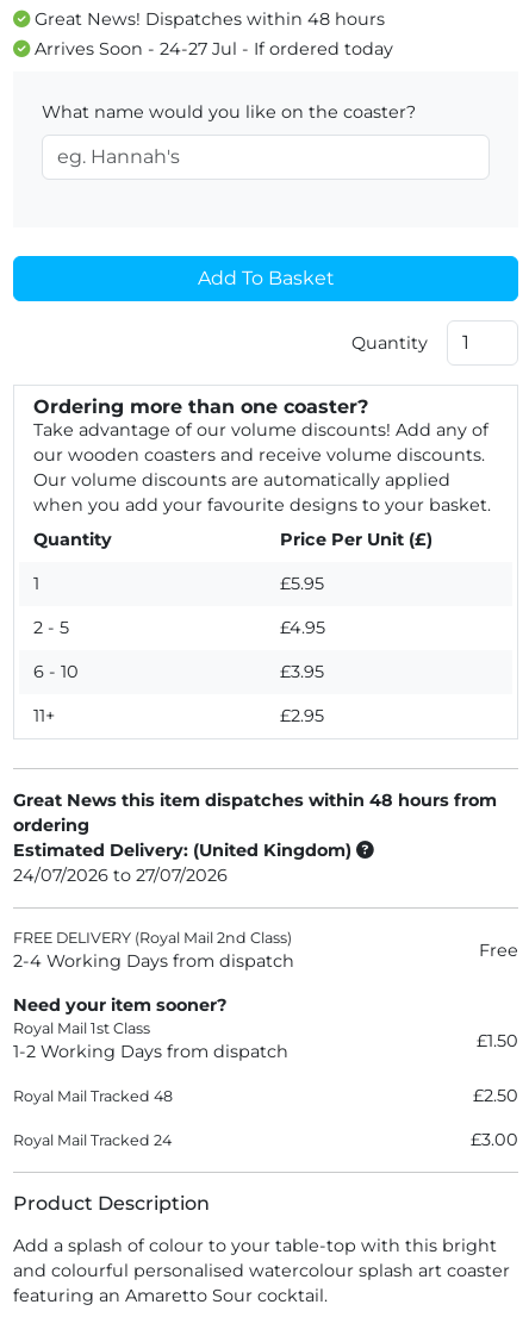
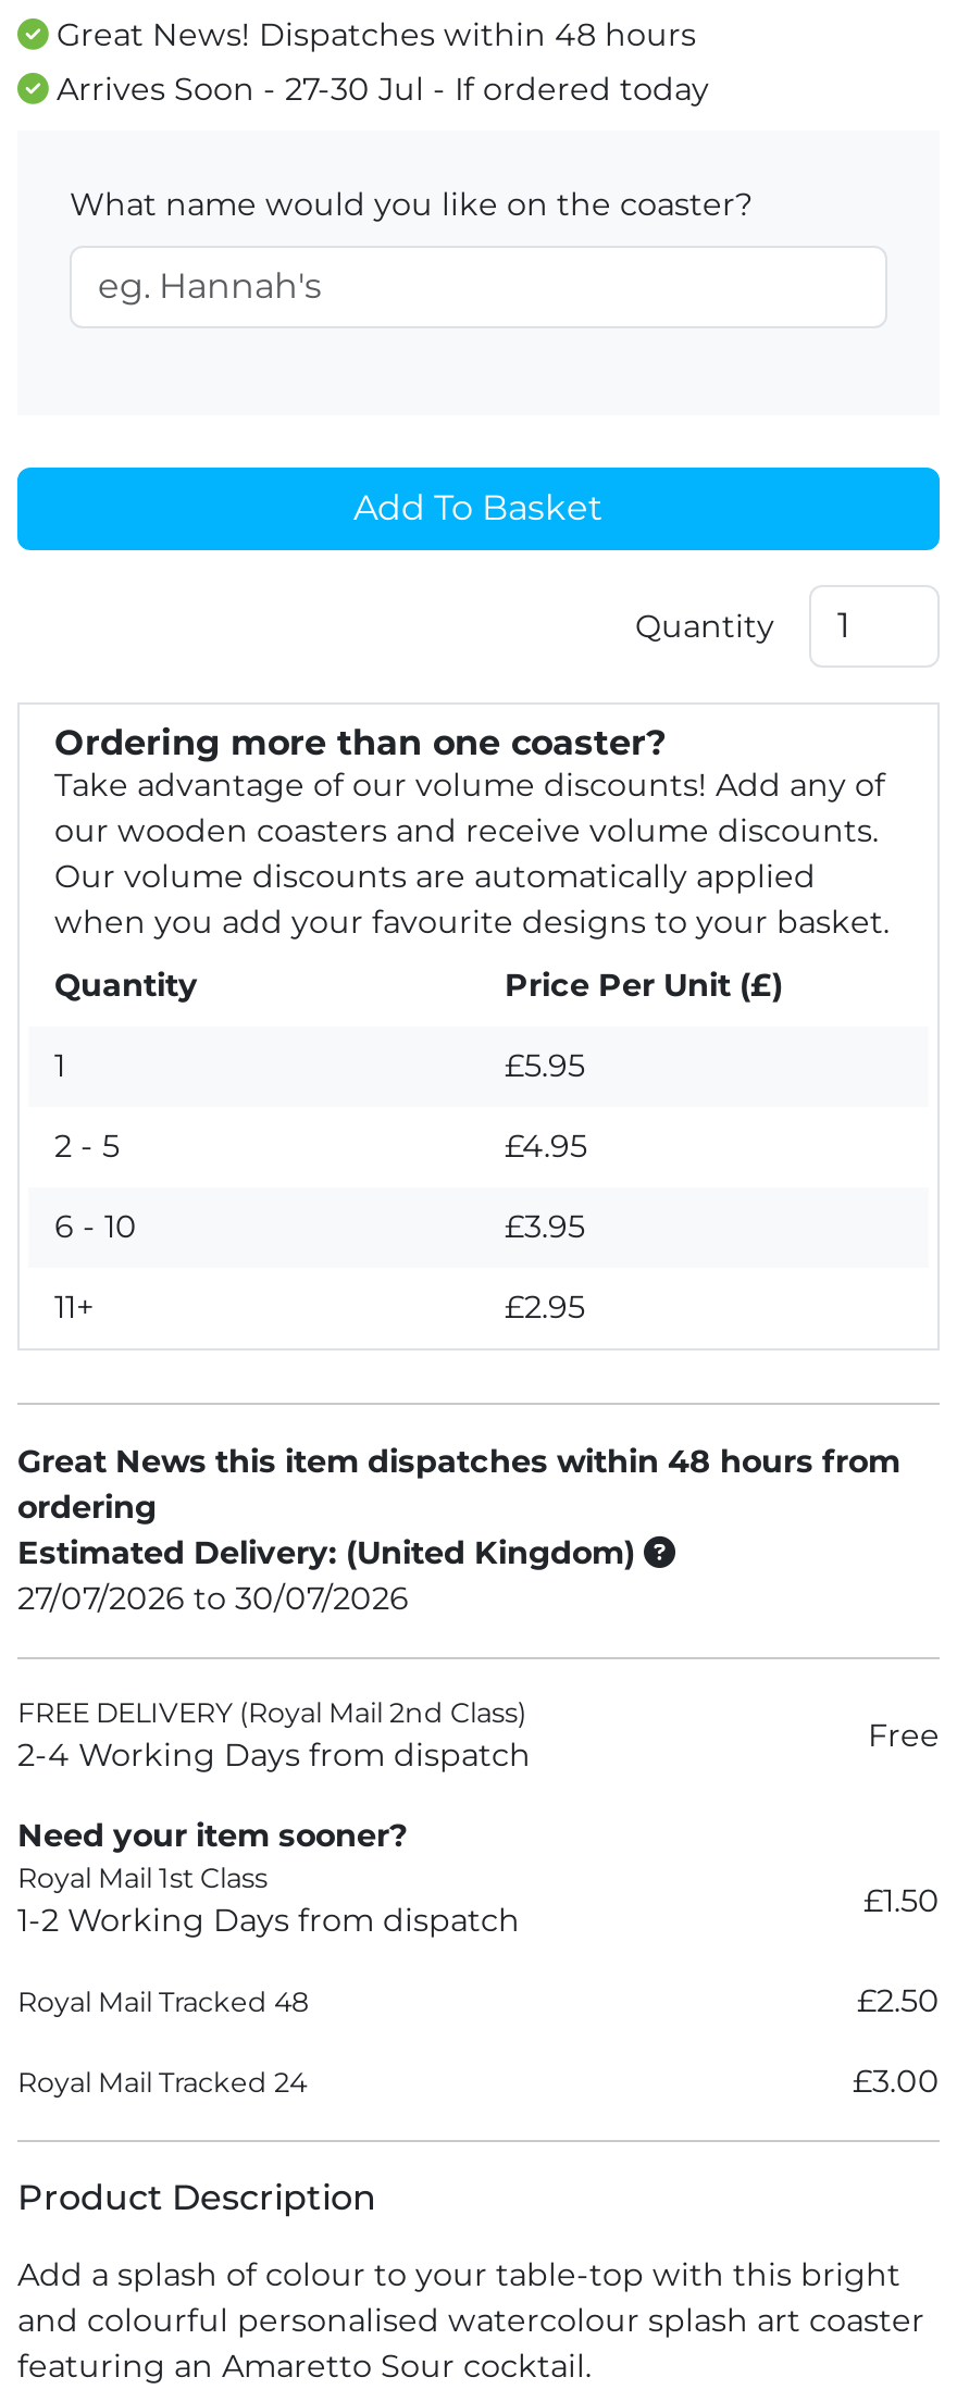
[30,38,393,60] Arrives Soon - 24-27 Jul - If ordered today -> [48,70,709,109] Arrives Soon - 27-30 Jul - If ordered today
[13,865,228,886] 24/07/2026 to 27/07/2026 -> [17,1579,409,1618] 27/07/2026 to 30/07/2026

